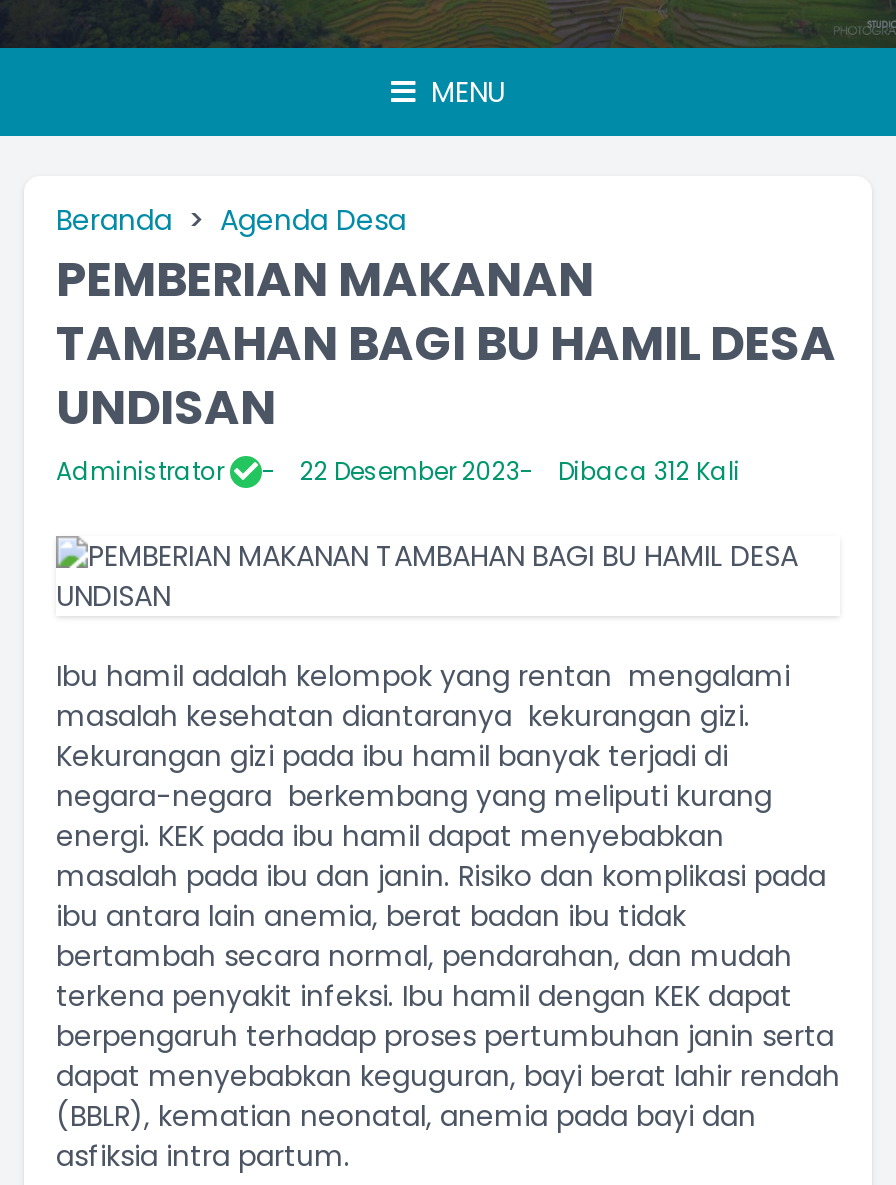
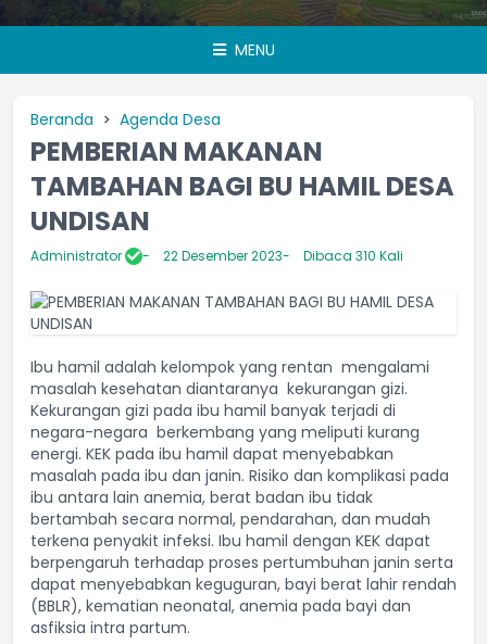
[300,454,740,488] 22 Desember 2023 Dibaca 312 Kali -> [163,247,403,265] 22 Desember 2023 Dibaca 310 Kali

